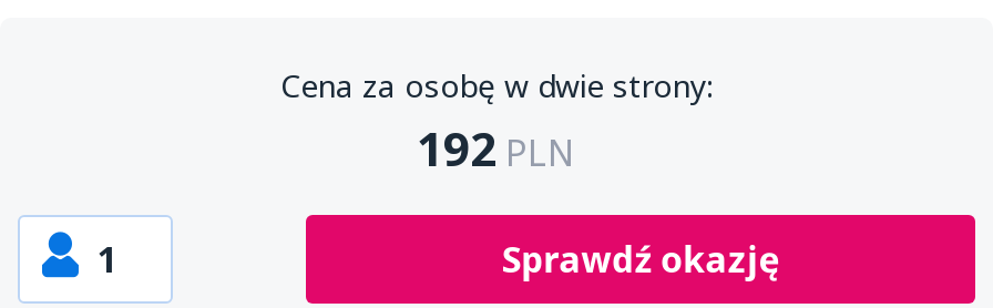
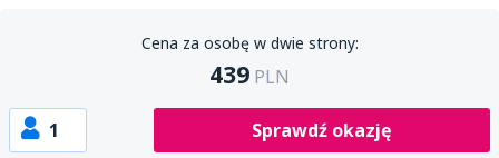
[417,117,576,179] 192 PLN -> [209,59,290,90] 439 PLN

